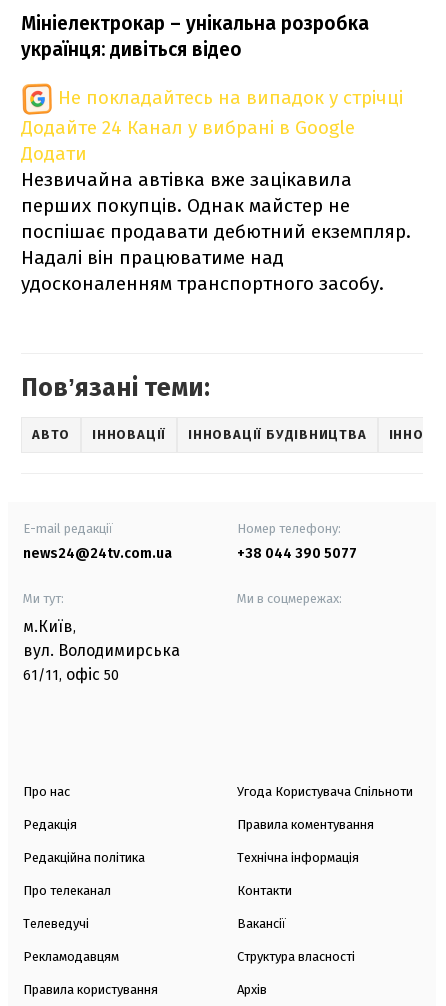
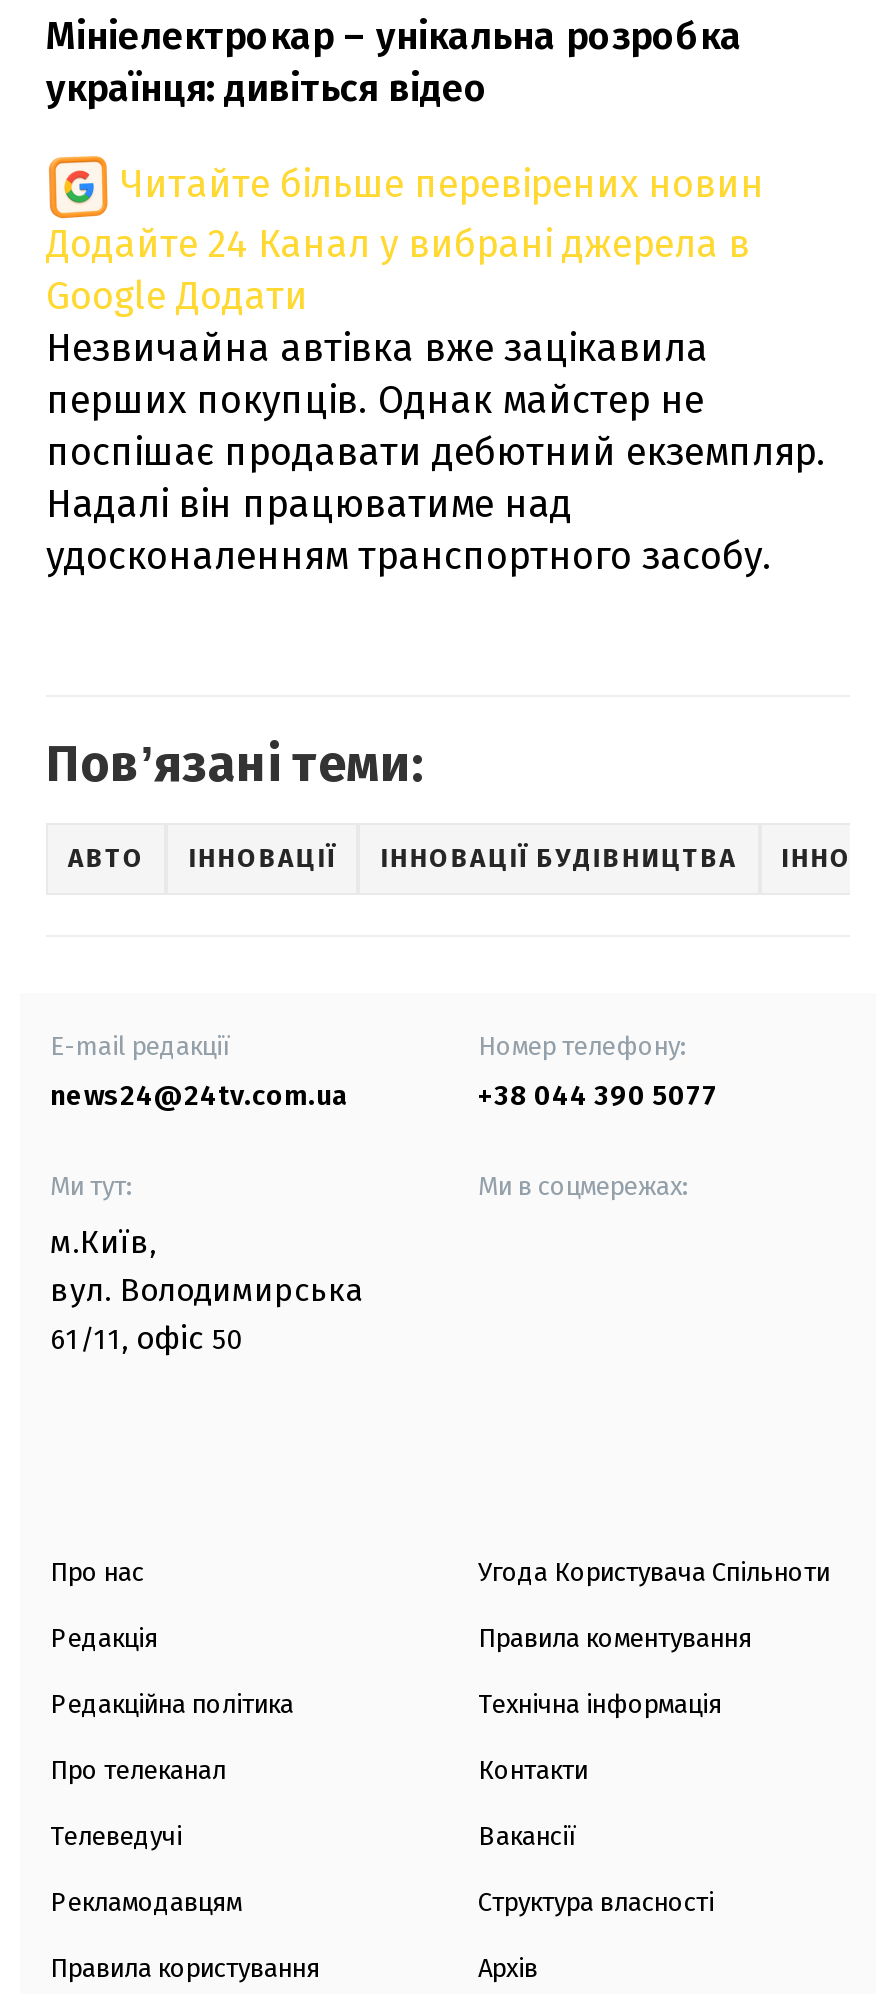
[21,86,403,165] Не покладайтесь на випадок у стрічці | Додайте 24 Канал у вибрані в Google | Додати -> [46,160,764,318] Читайте більше перевірених новин | Додайте 24 Канал у вибрані джерела в | Google Додати

